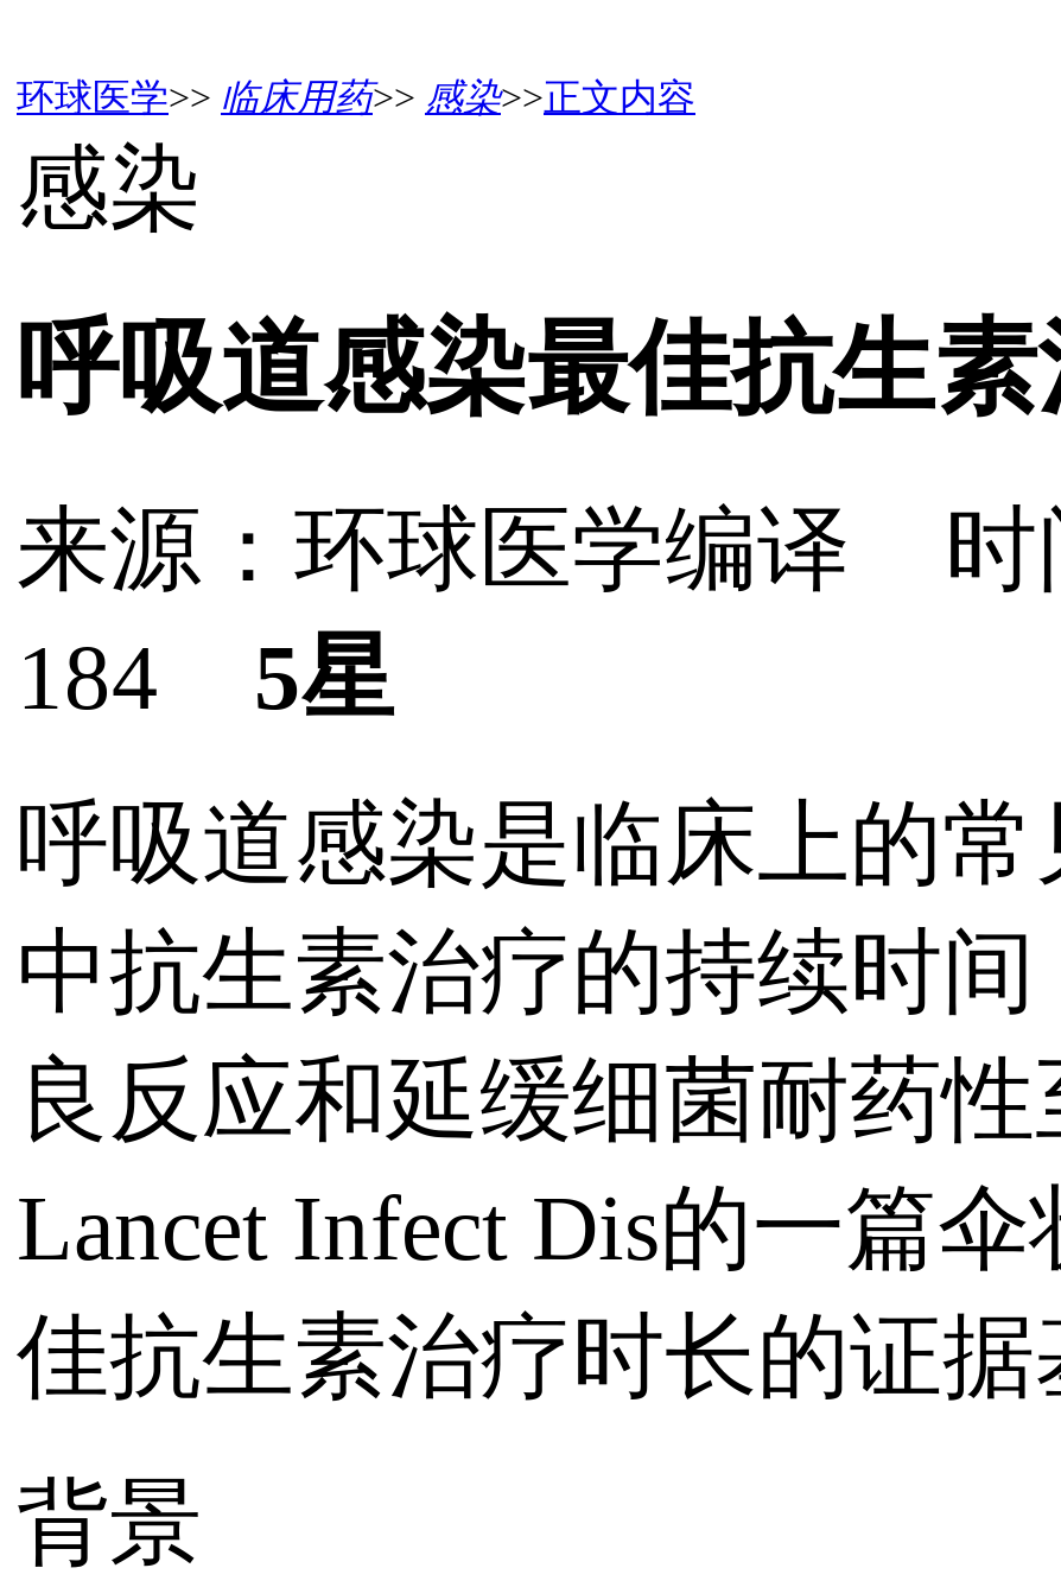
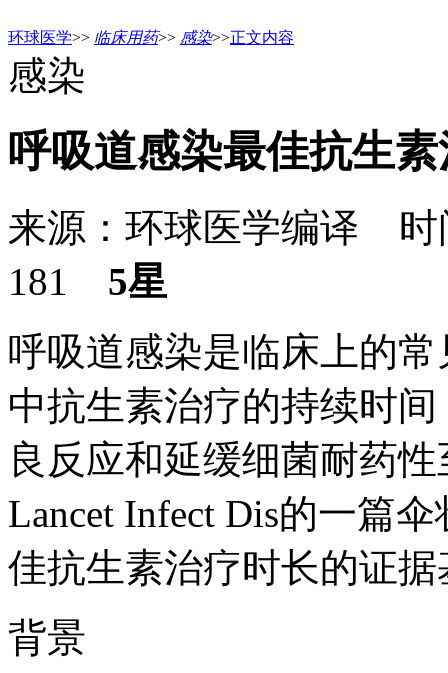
[17,625,394,727] 184 5星 -> [8,260,167,303] 181 5星

